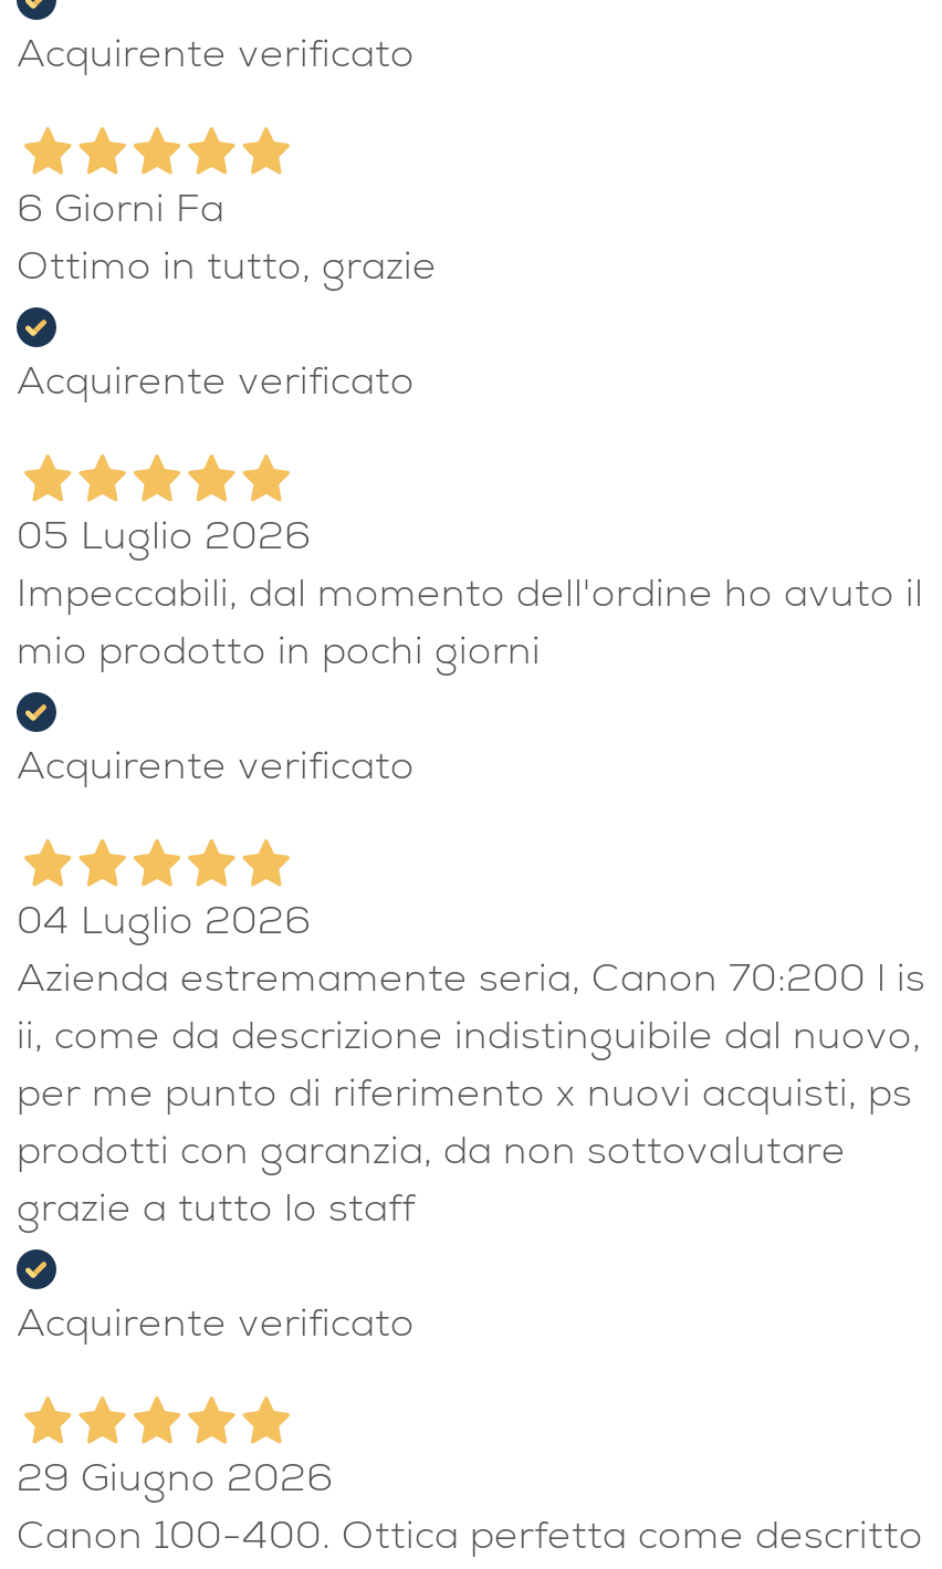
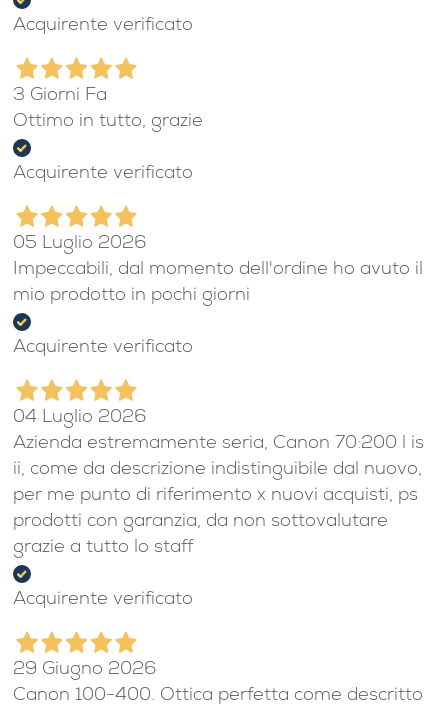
[17,195,224,233] 6 Giorni Fa -> [13,88,107,105] 3 Giorni Fa

